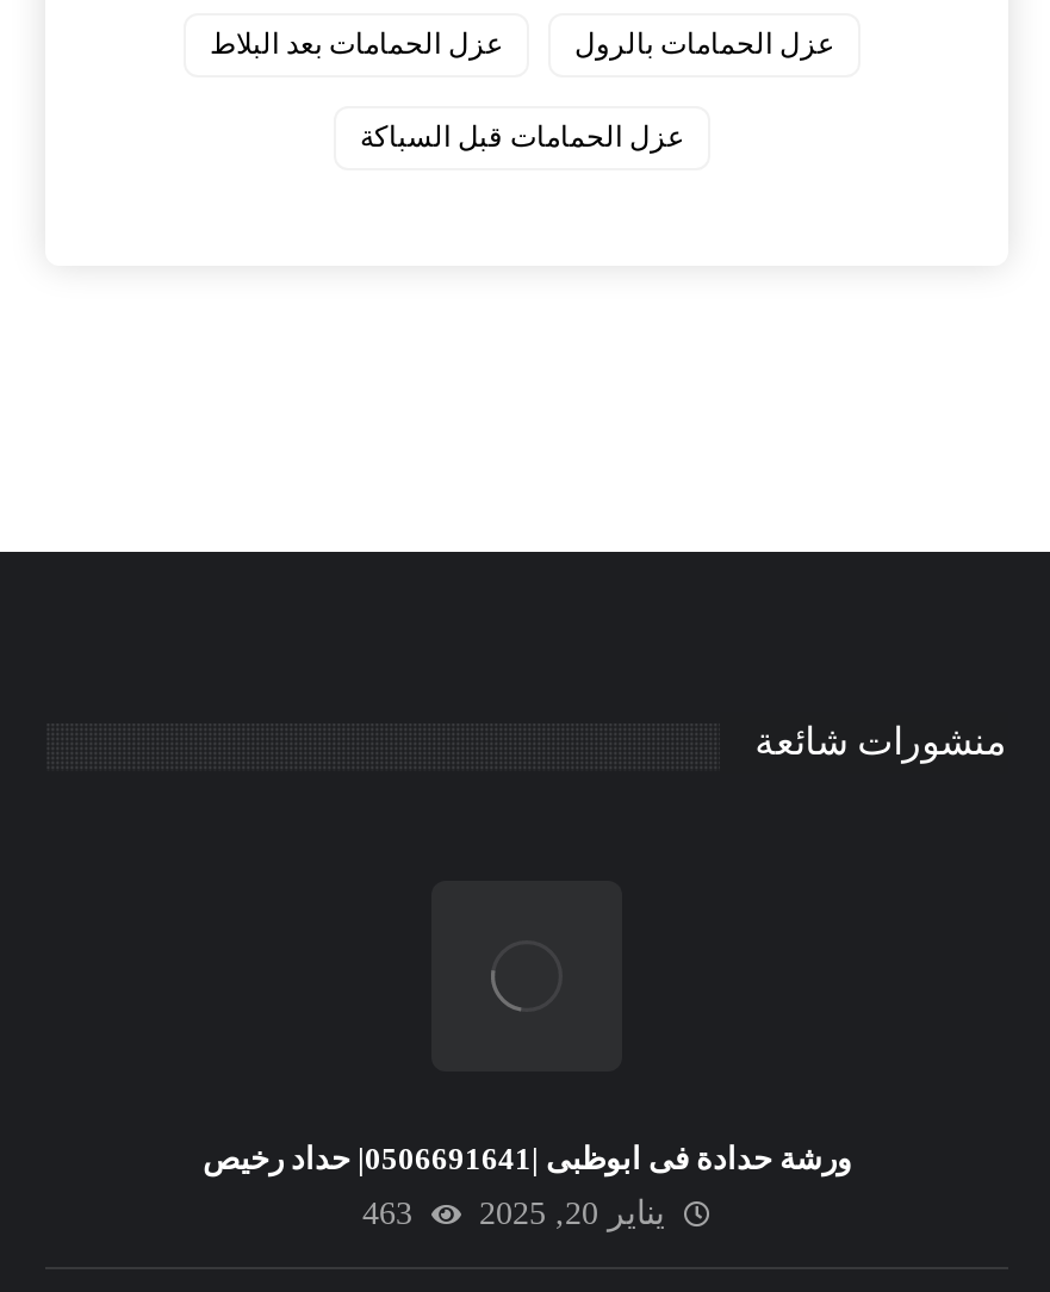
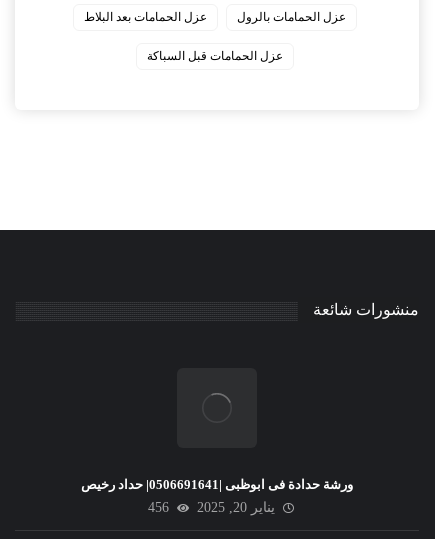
[362,1195,412,1230] 463 -> [148,500,169,515] 456

